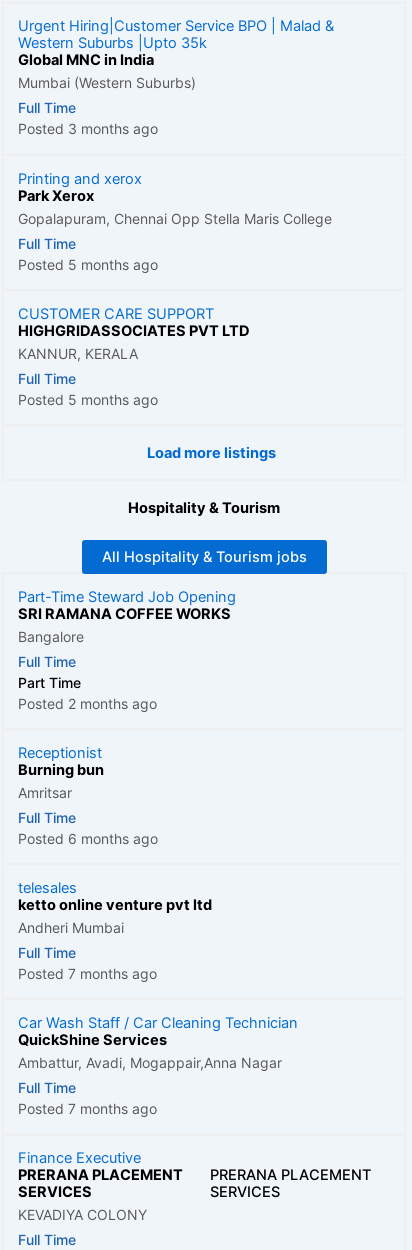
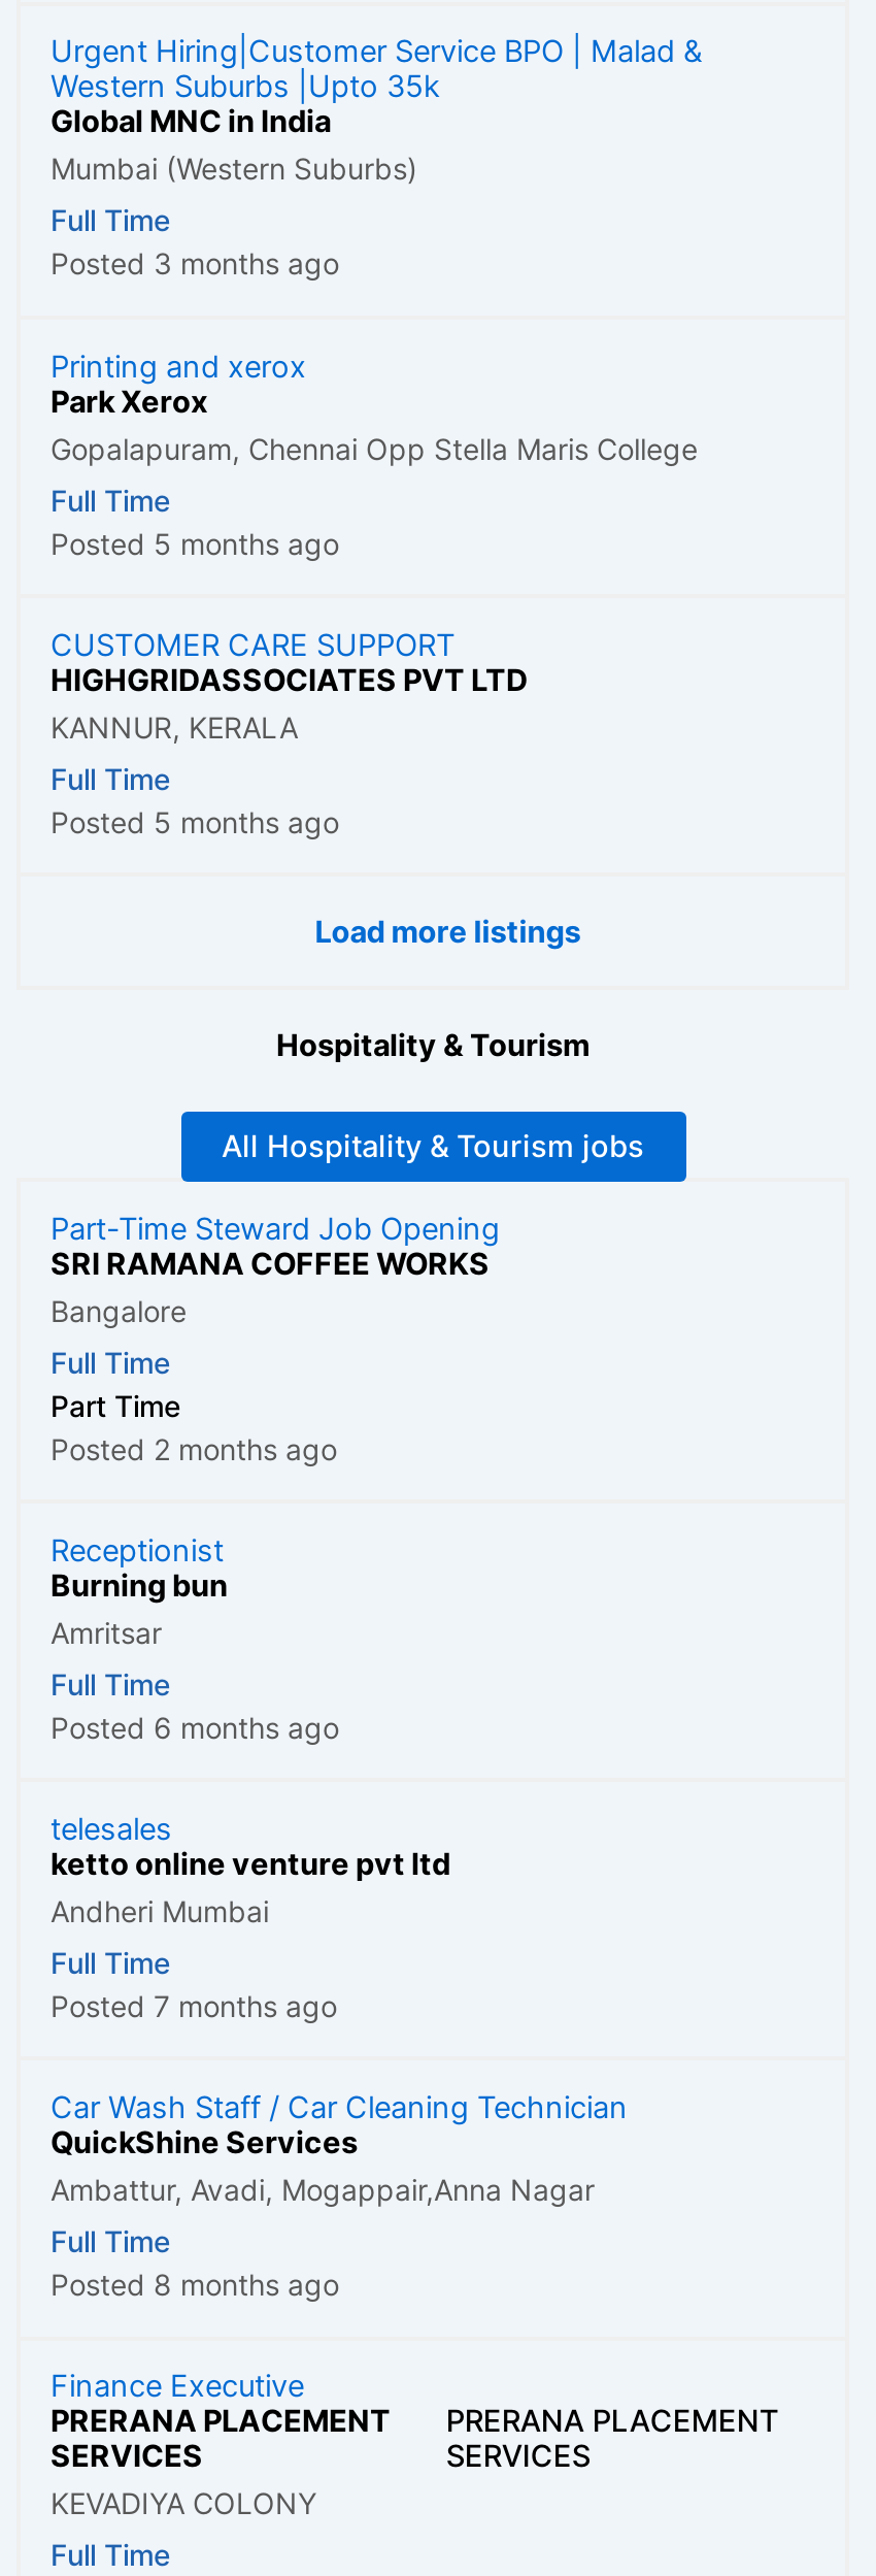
[18,1100,157,1117] Posted 7 months ago -> [50,2267,339,2302] Posted 8 months ago

